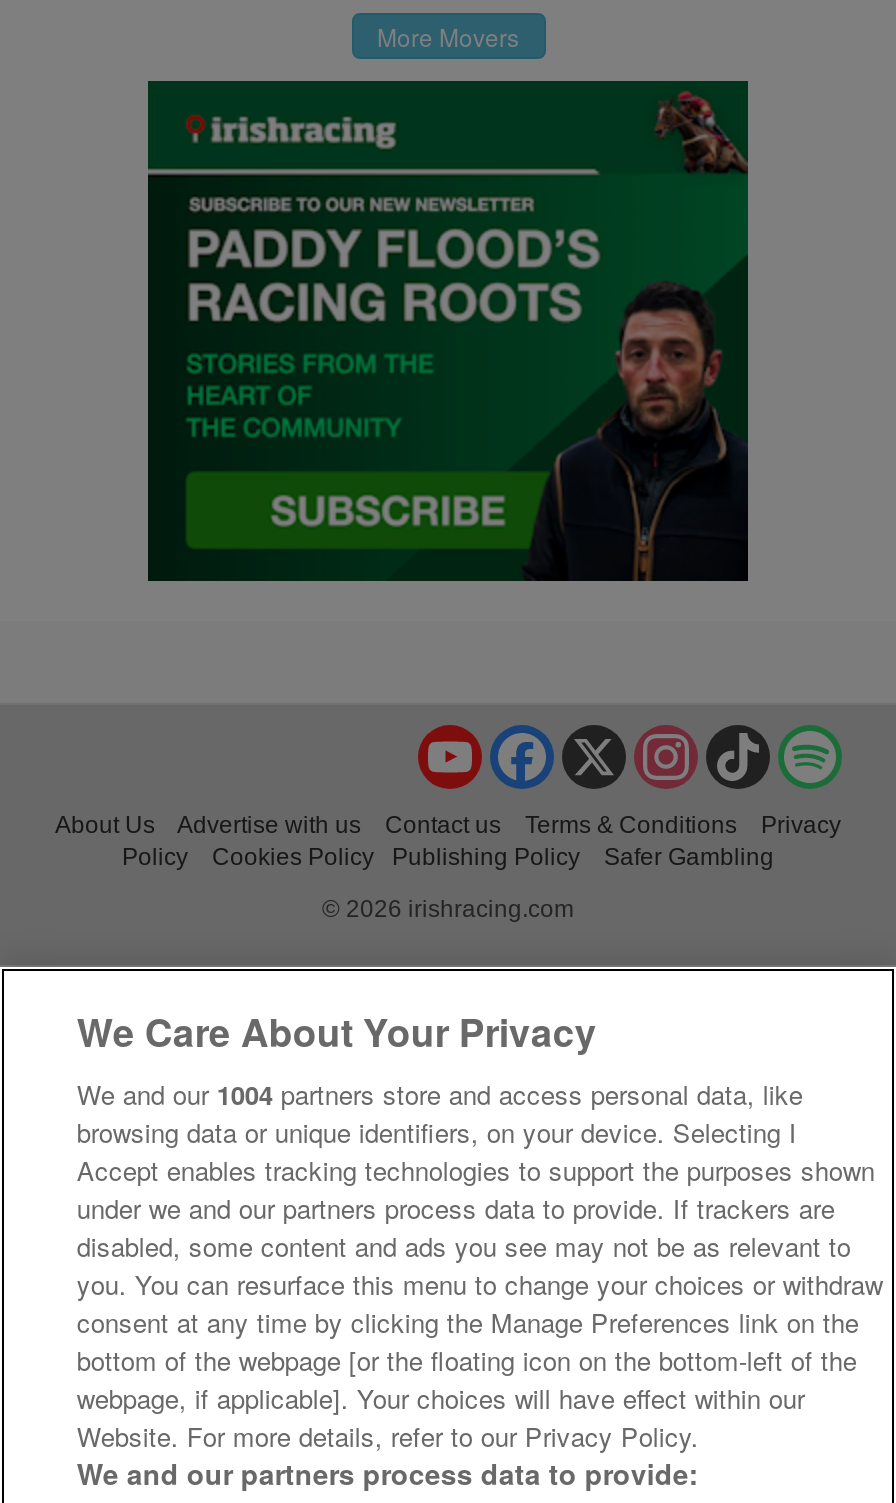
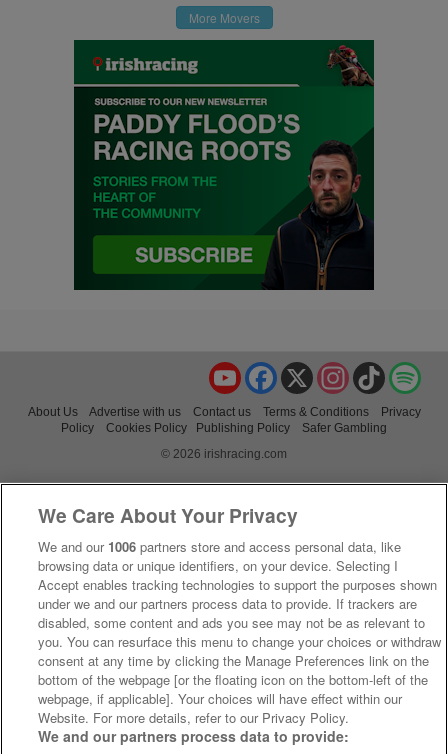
[77,1075,803,1113] We and our 1004 partners store and access personal data, like -> [38,537,401,556] We and our 1006 partners store and access personal data, like

